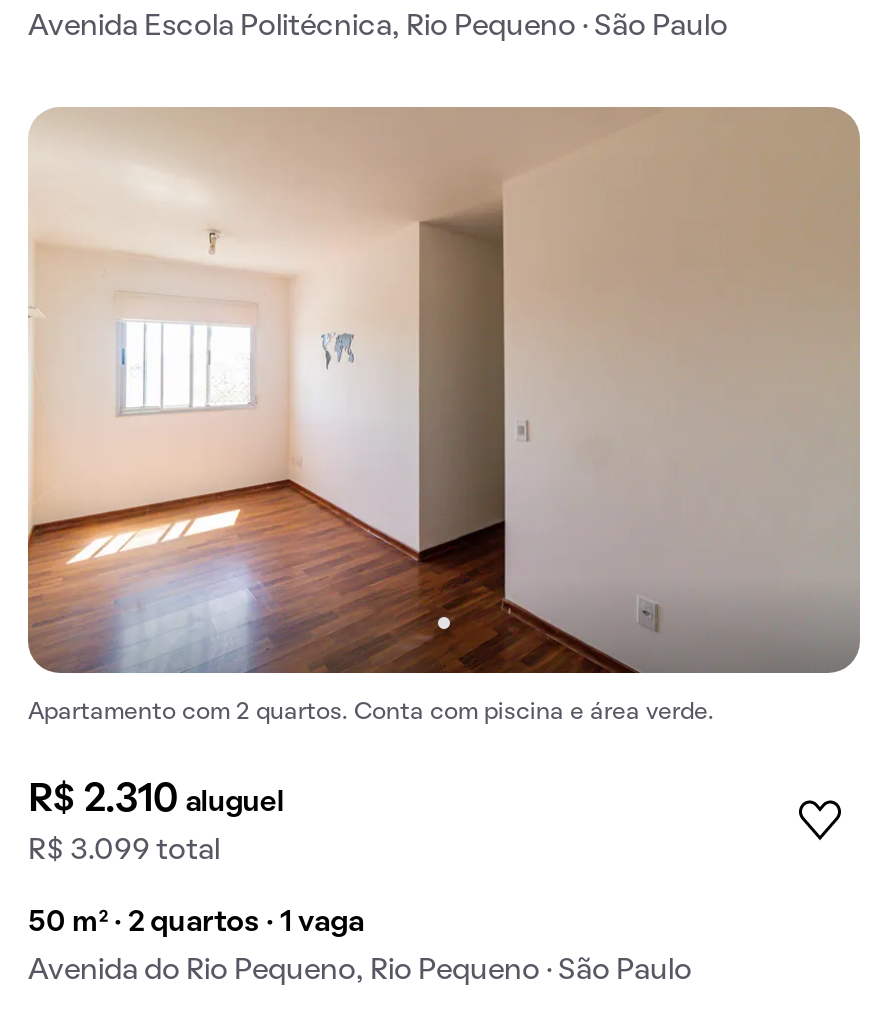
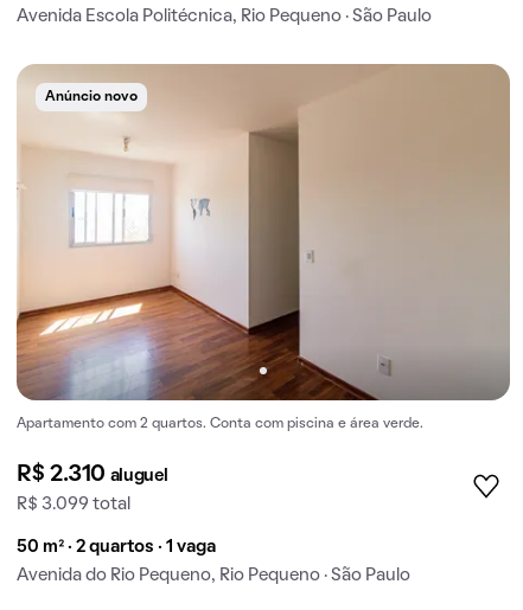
none -> [45,91,138,103] Anúncio novo

